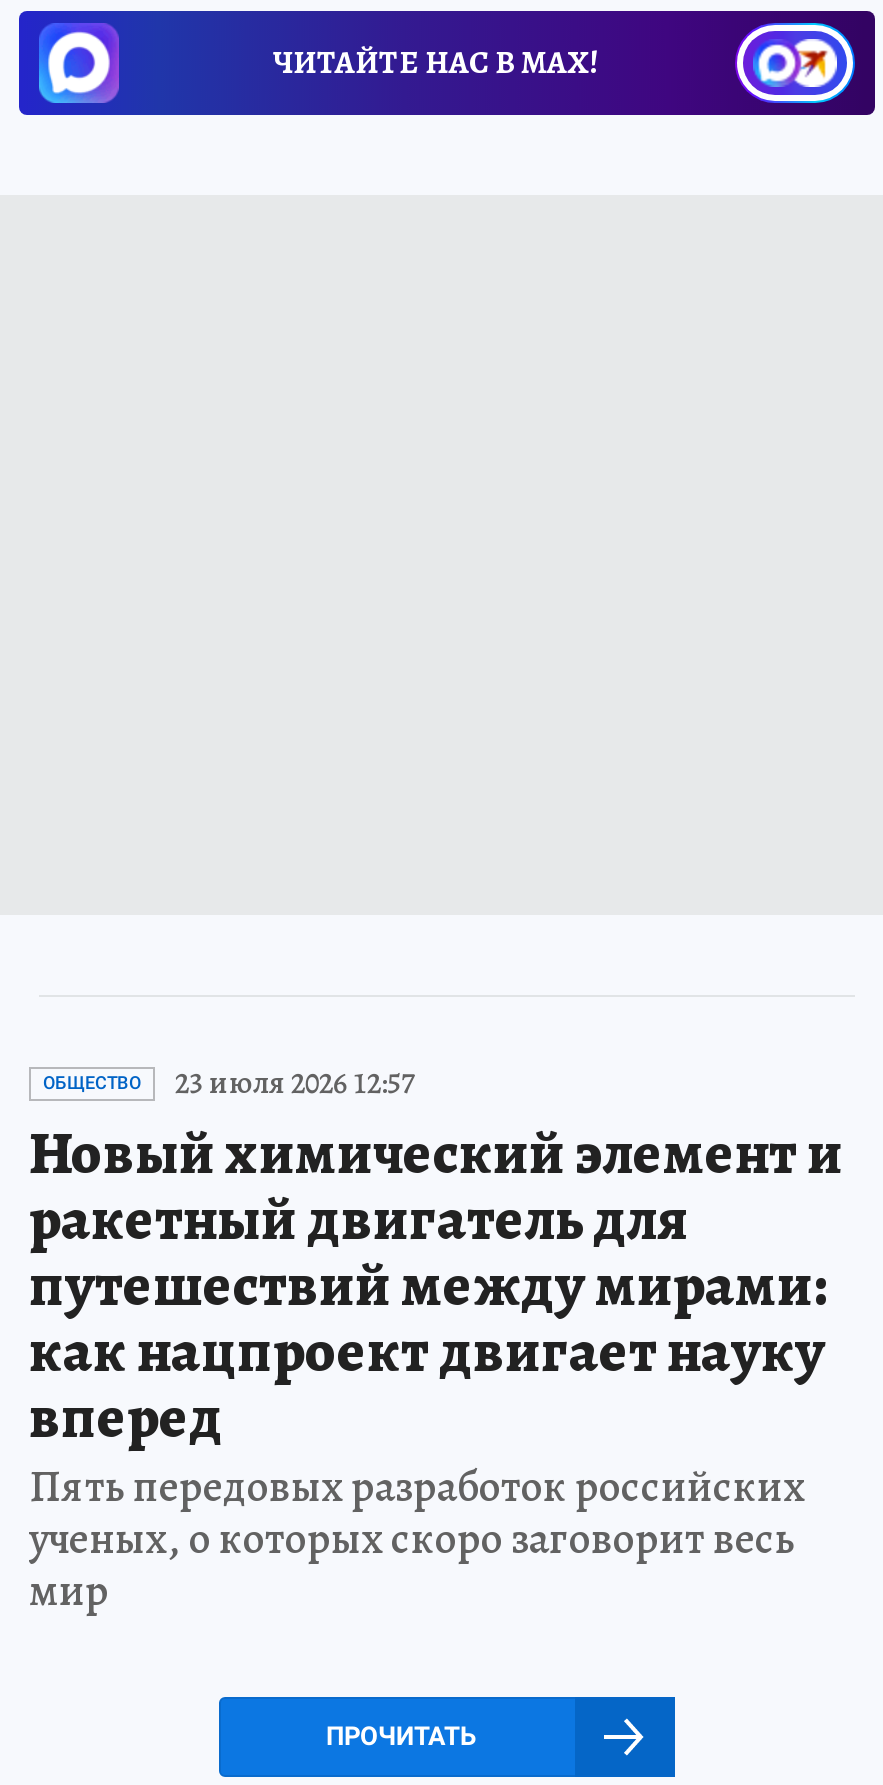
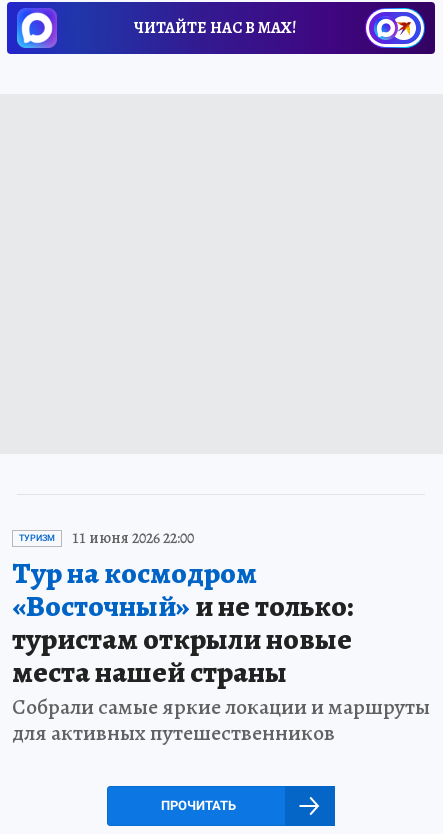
[29,1061,843,1621] ОБЩЕСТВО | 23 июля 2026 12:57 | Новый химический элемент и | ракетный двигатель для | путешествий между мирами: | как нацпроект двигает науку | вперед | Пять передовых разработок российских | ученых, о которых скоро заговорит весь | мир -> [12,527,430,748] ТУРИЗМ | 11 июня 2026 22:00 | Тур на космодром | «Восточный»и не только: | туристам открыли новые | места нашей страны | Собрали самые яркие локации и маршруты | для активных путешественников

